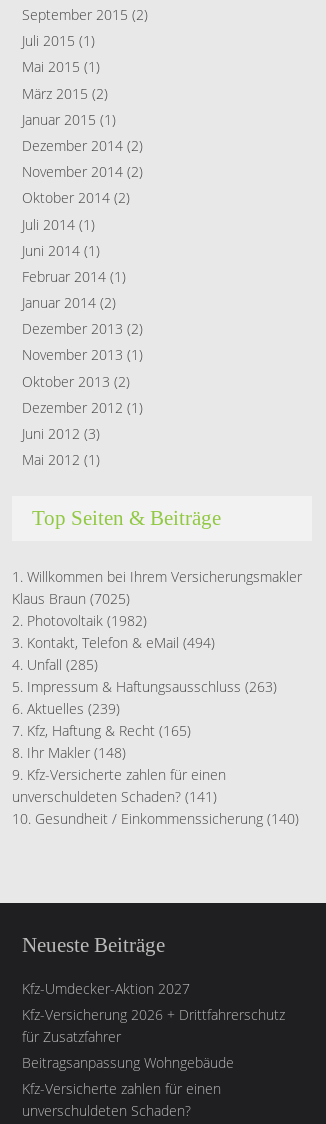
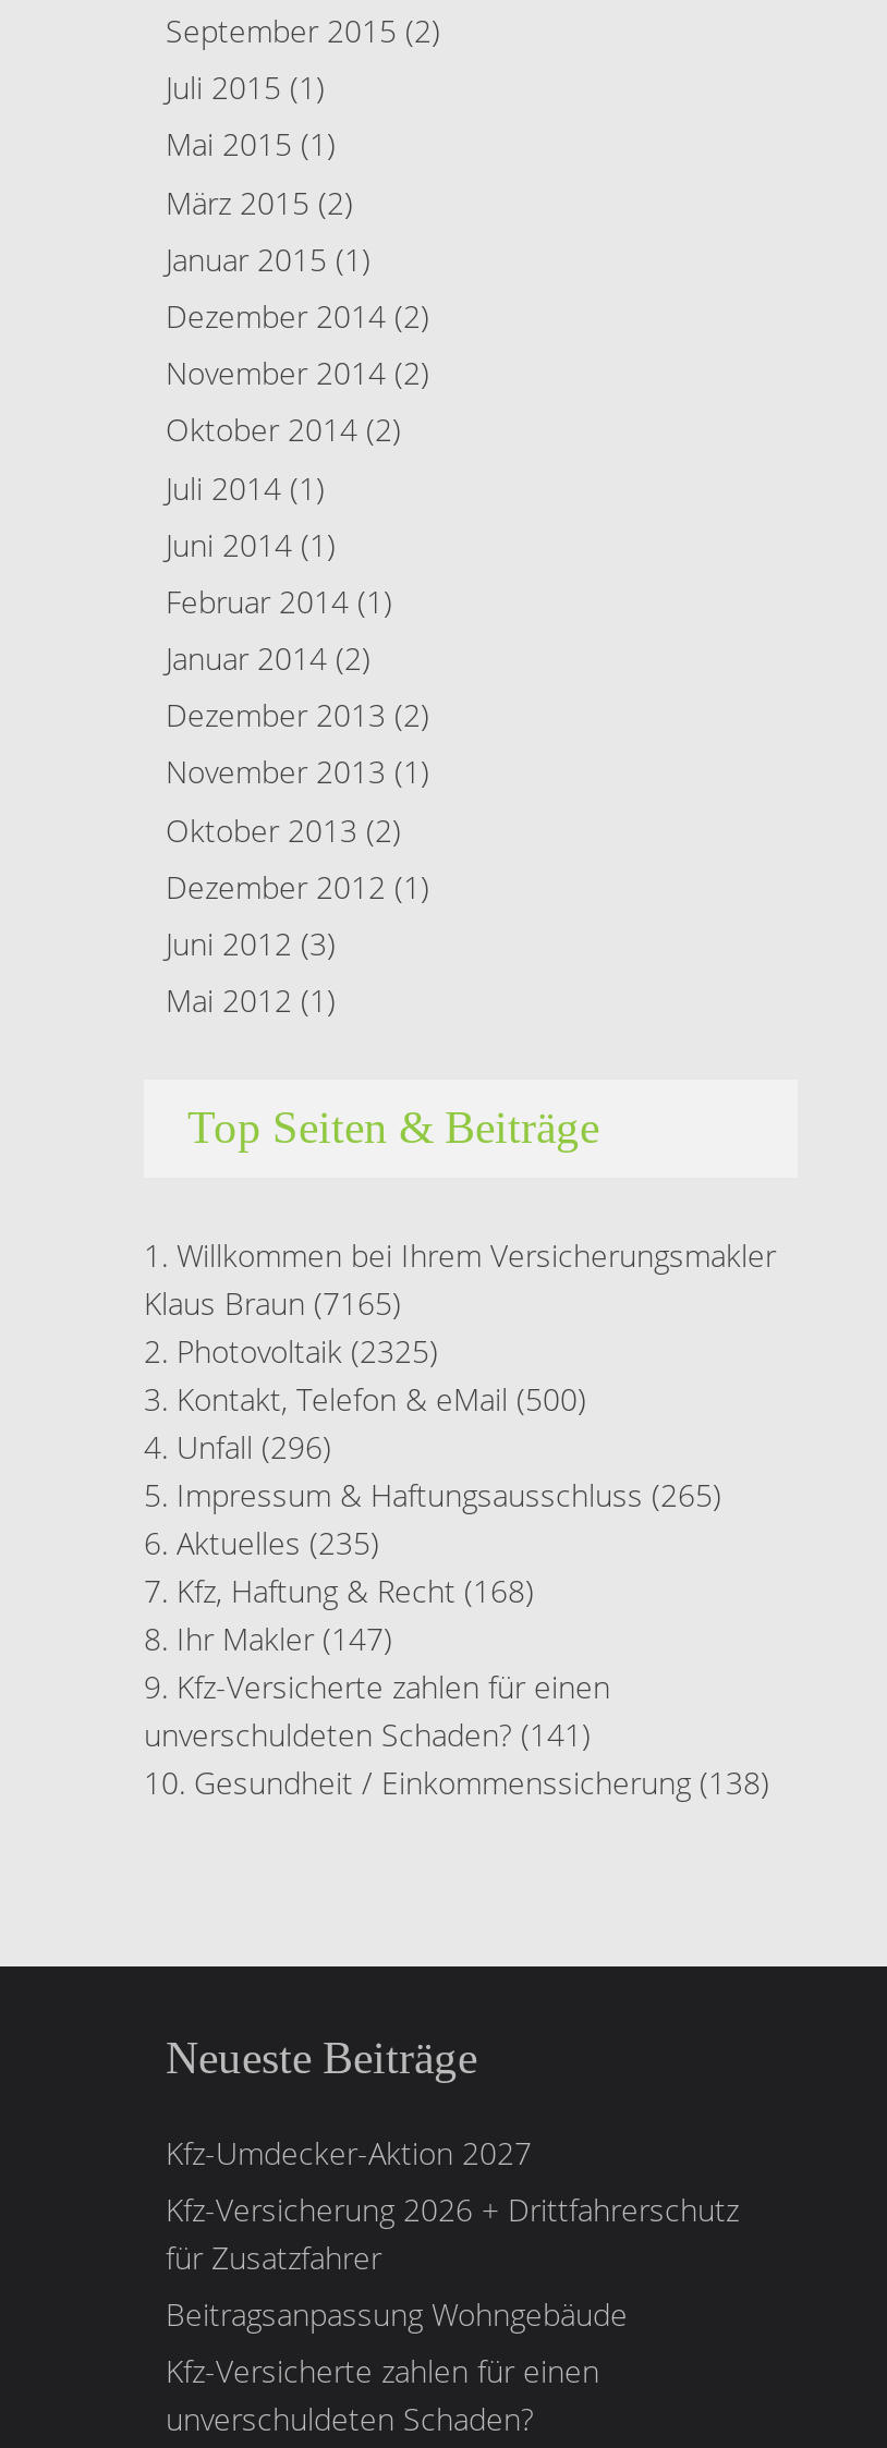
[12,589,130,608] Klaus Braun (7025) -> [144,1283,401,1324] Klaus Braun (7165)
[27,611,147,630] Photovoltaik (1982) -> [177,1331,438,1372] Photovoltaik (2325)
[27,633,215,652] Kontakt, Telefon & eMail (494) -> [177,1379,586,1420] Kontakt, Telefon & eMail (500)
[27,655,98,674] Unfall (285) -> [177,1427,331,1468] Unfall (296)
[27,677,277,696] Impressum & Haftungsausschluss (263) -> [177,1474,721,1516] Impressum & Haftungsausschluss (265)
[27,699,120,718] Aktuelles (239) -> [177,1522,379,1564] Aktuelles (235)
[27,721,191,740] Kfz, Haftung & Recht (165) -> [177,1570,534,1612] Kfz, Haftung & Recht (168)
[27,743,126,762] Ihr Makler (148) -> [177,1618,392,1660] Ihr Makler (147)
[35,809,299,828] Gesundheit / Einkommenssicherung (140) -> [194,1762,769,1803] Gesundheit / Einkommenssicherung (138)

